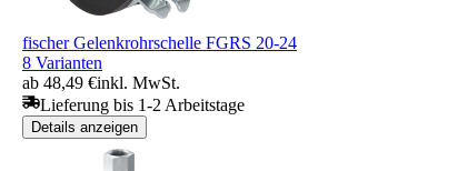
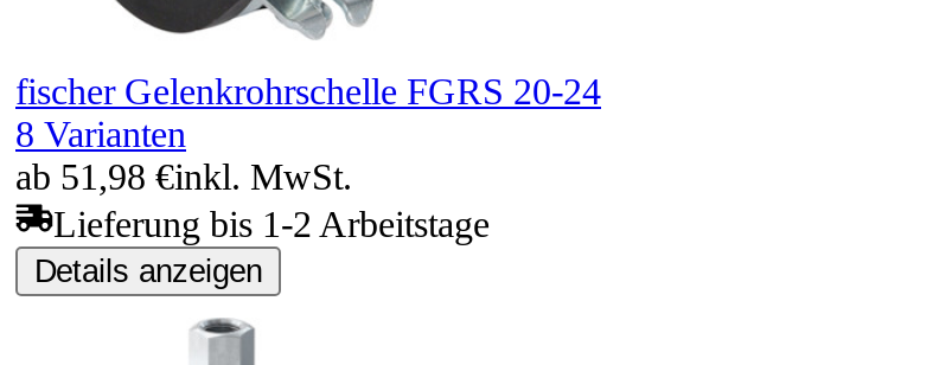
[22,73,180,92] ab 48,49 €inkl. MwSt. -> [15,156,352,196] ab 51,98 €inkl. MwSt.

